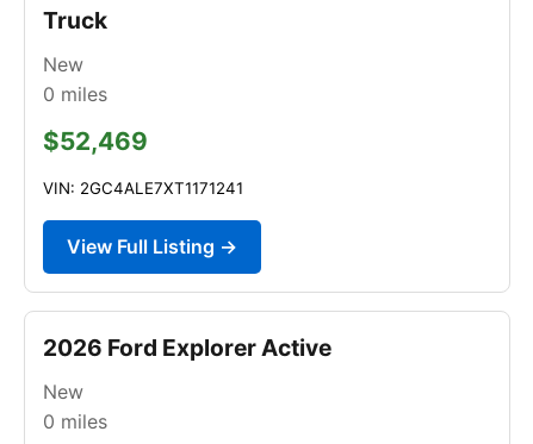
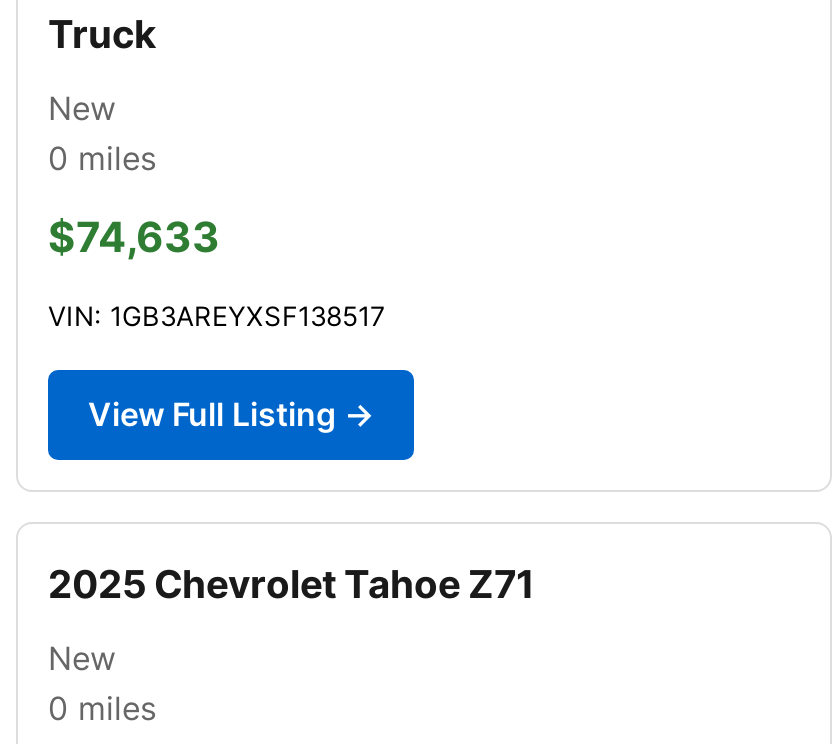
[43,126,148,156] $52,469 -> [48,212,220,262] $74,633
[43,178,243,197] VIN: 2GC4ALE7XT1171241 -> [48,300,386,332] VIN: 1GB3AREYXSF138517
[43,333,331,362] 2026 Ford Explorer Active -> [48,560,534,608] 2025 Chevrolet Tahoe Z71

